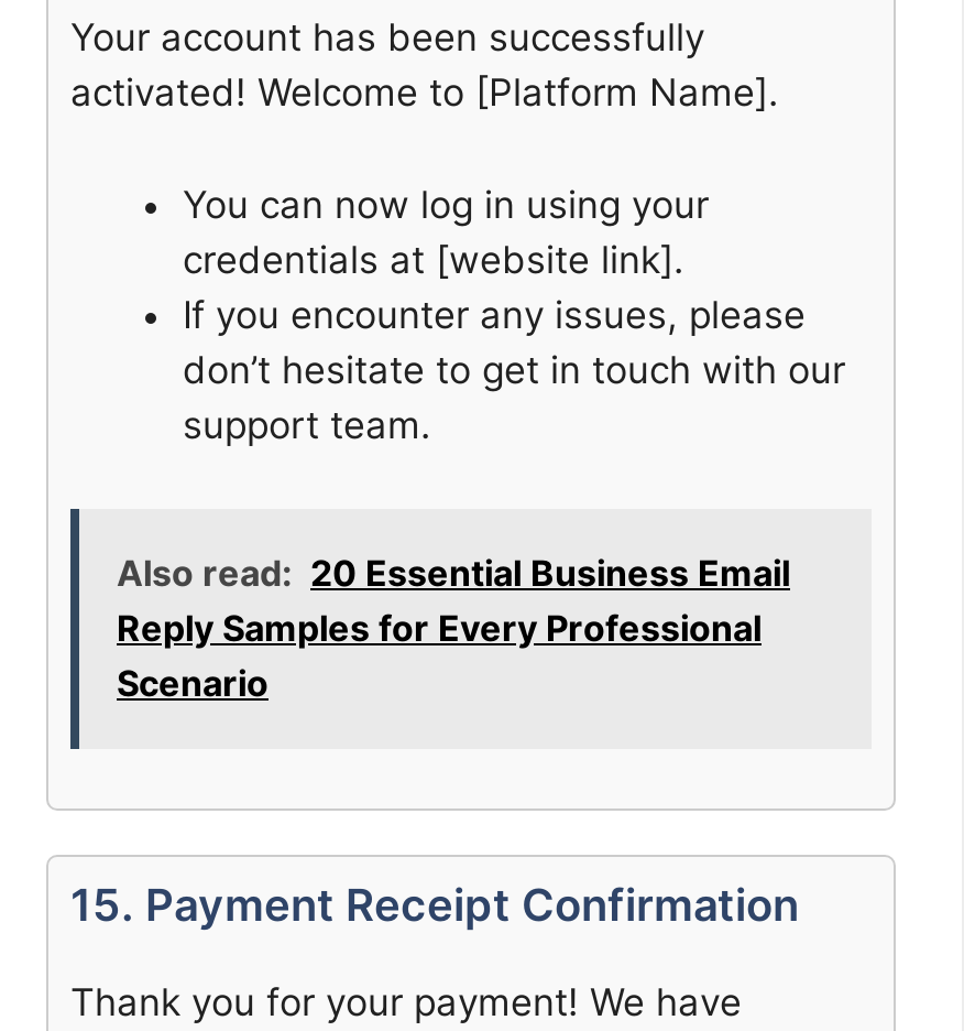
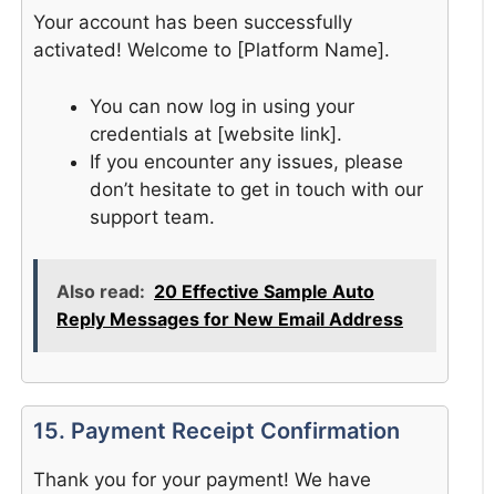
[117,551,790,705] Also read: 20 Essential Business Email | Reply Samples for Every Professional | Scenario -> [56,280,403,330] Also read: 20 Effective Sample Auto | Reply Messages for New Email Address

